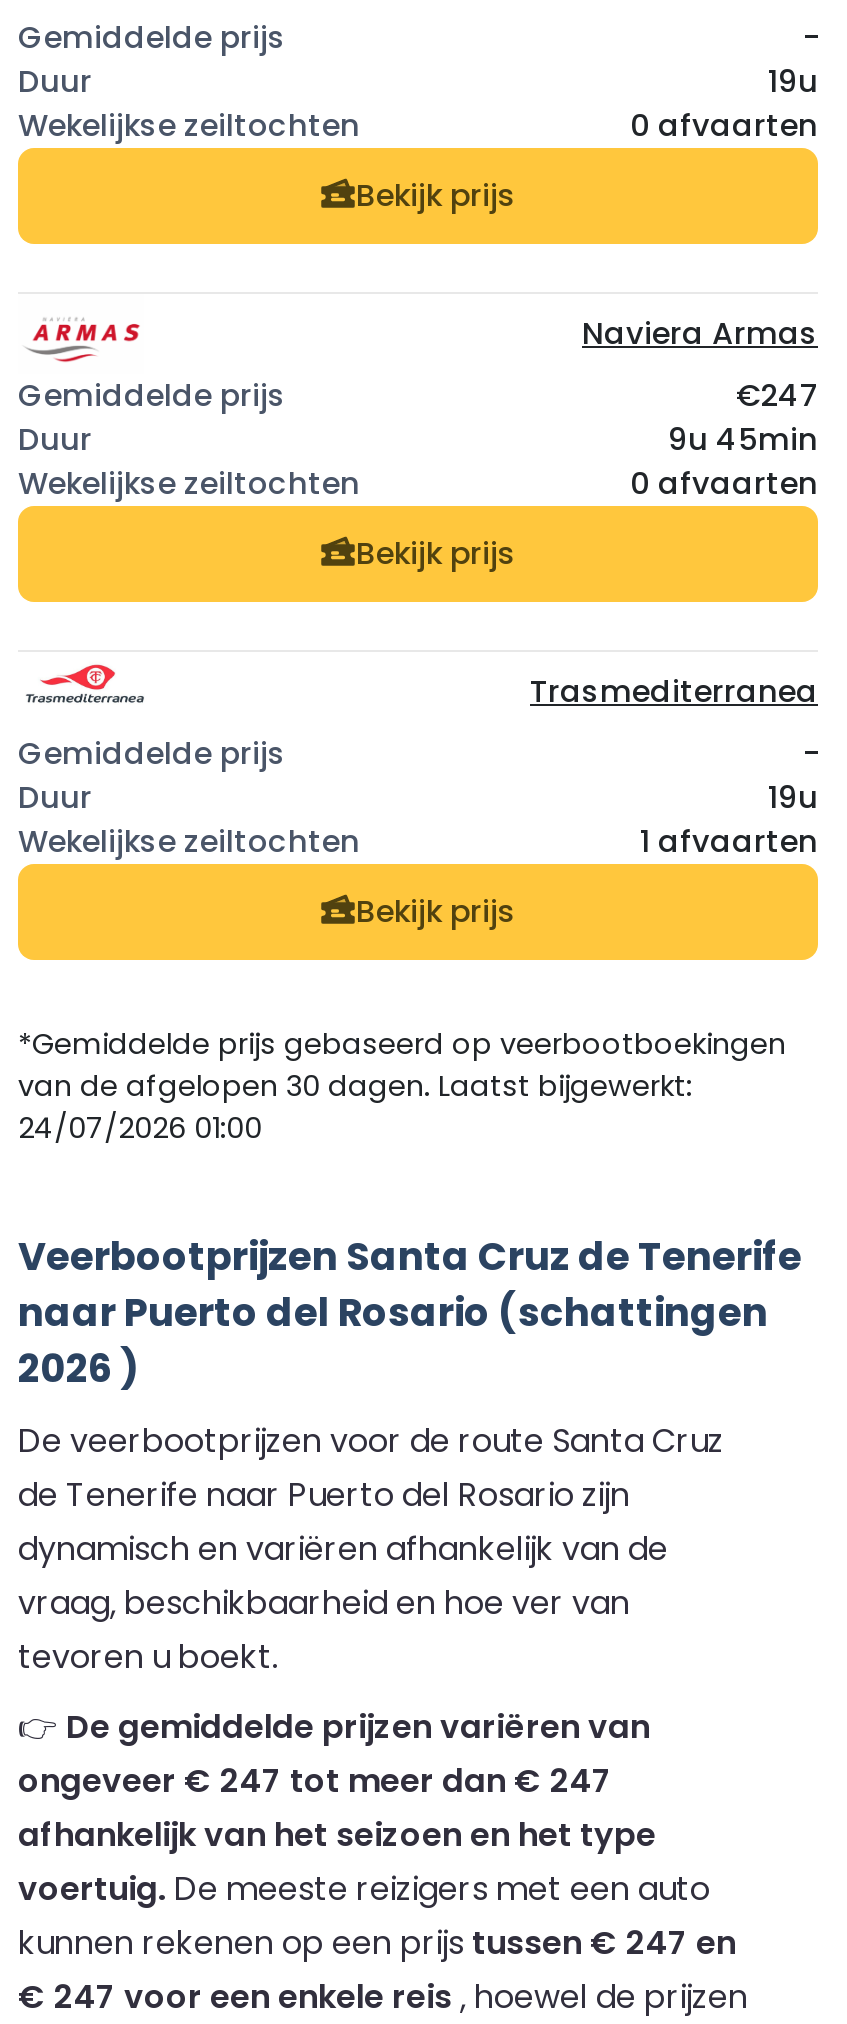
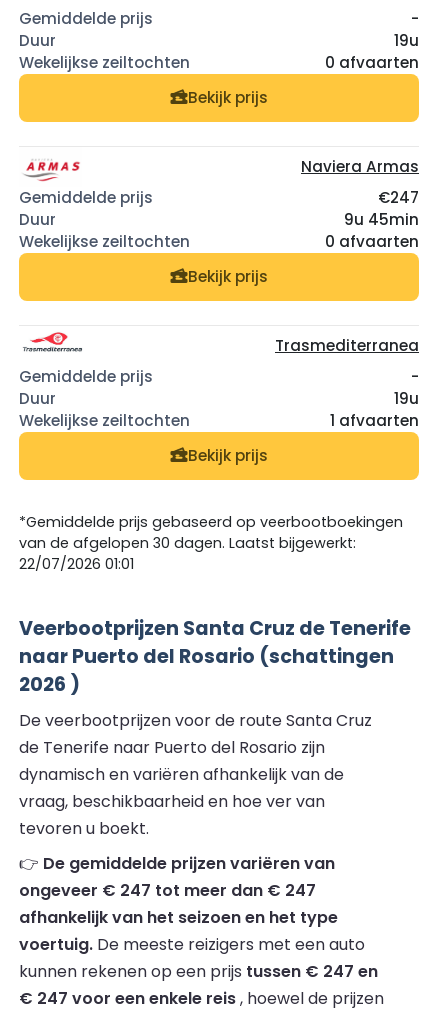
[18,1108,262,1148] 24/07/2026 01:00 -> [19,554,134,574] 22/07/2026 01:01

